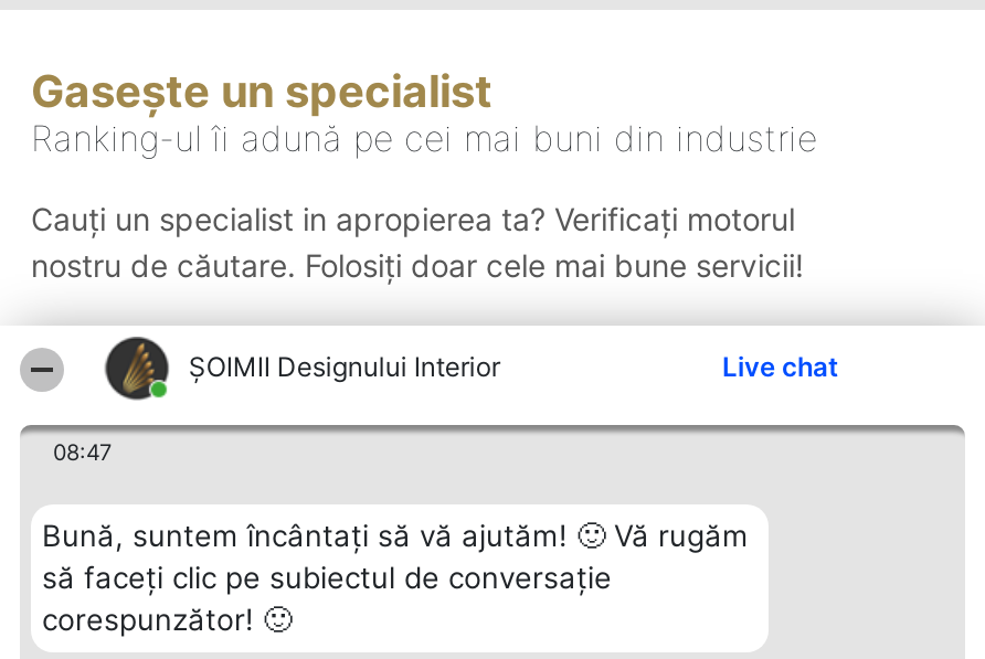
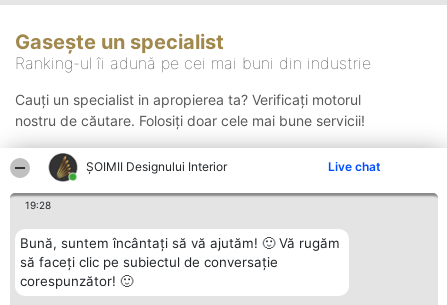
[53,438,113,465] 08:47 -> [25,199,51,211] 19:28

